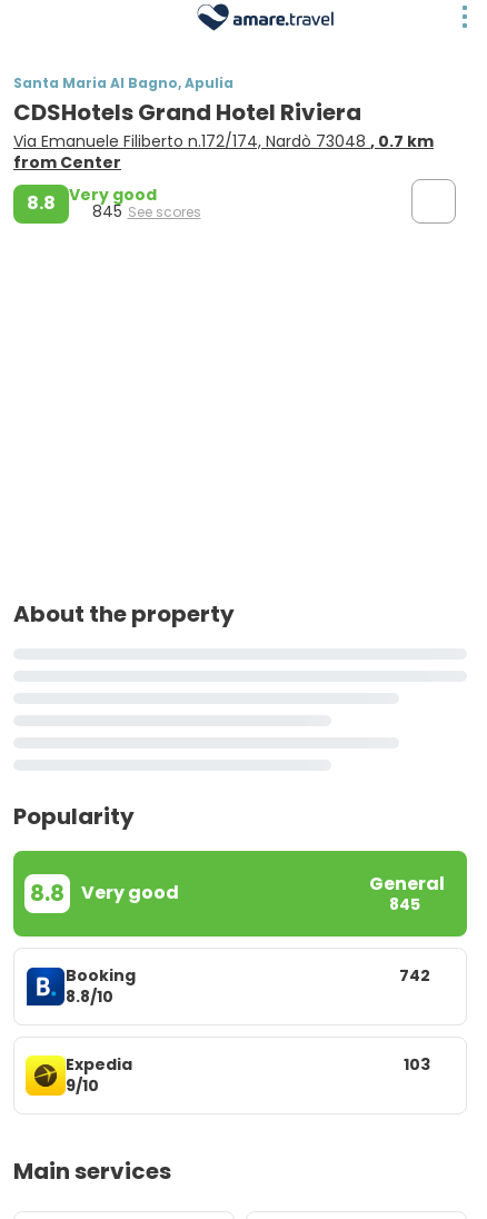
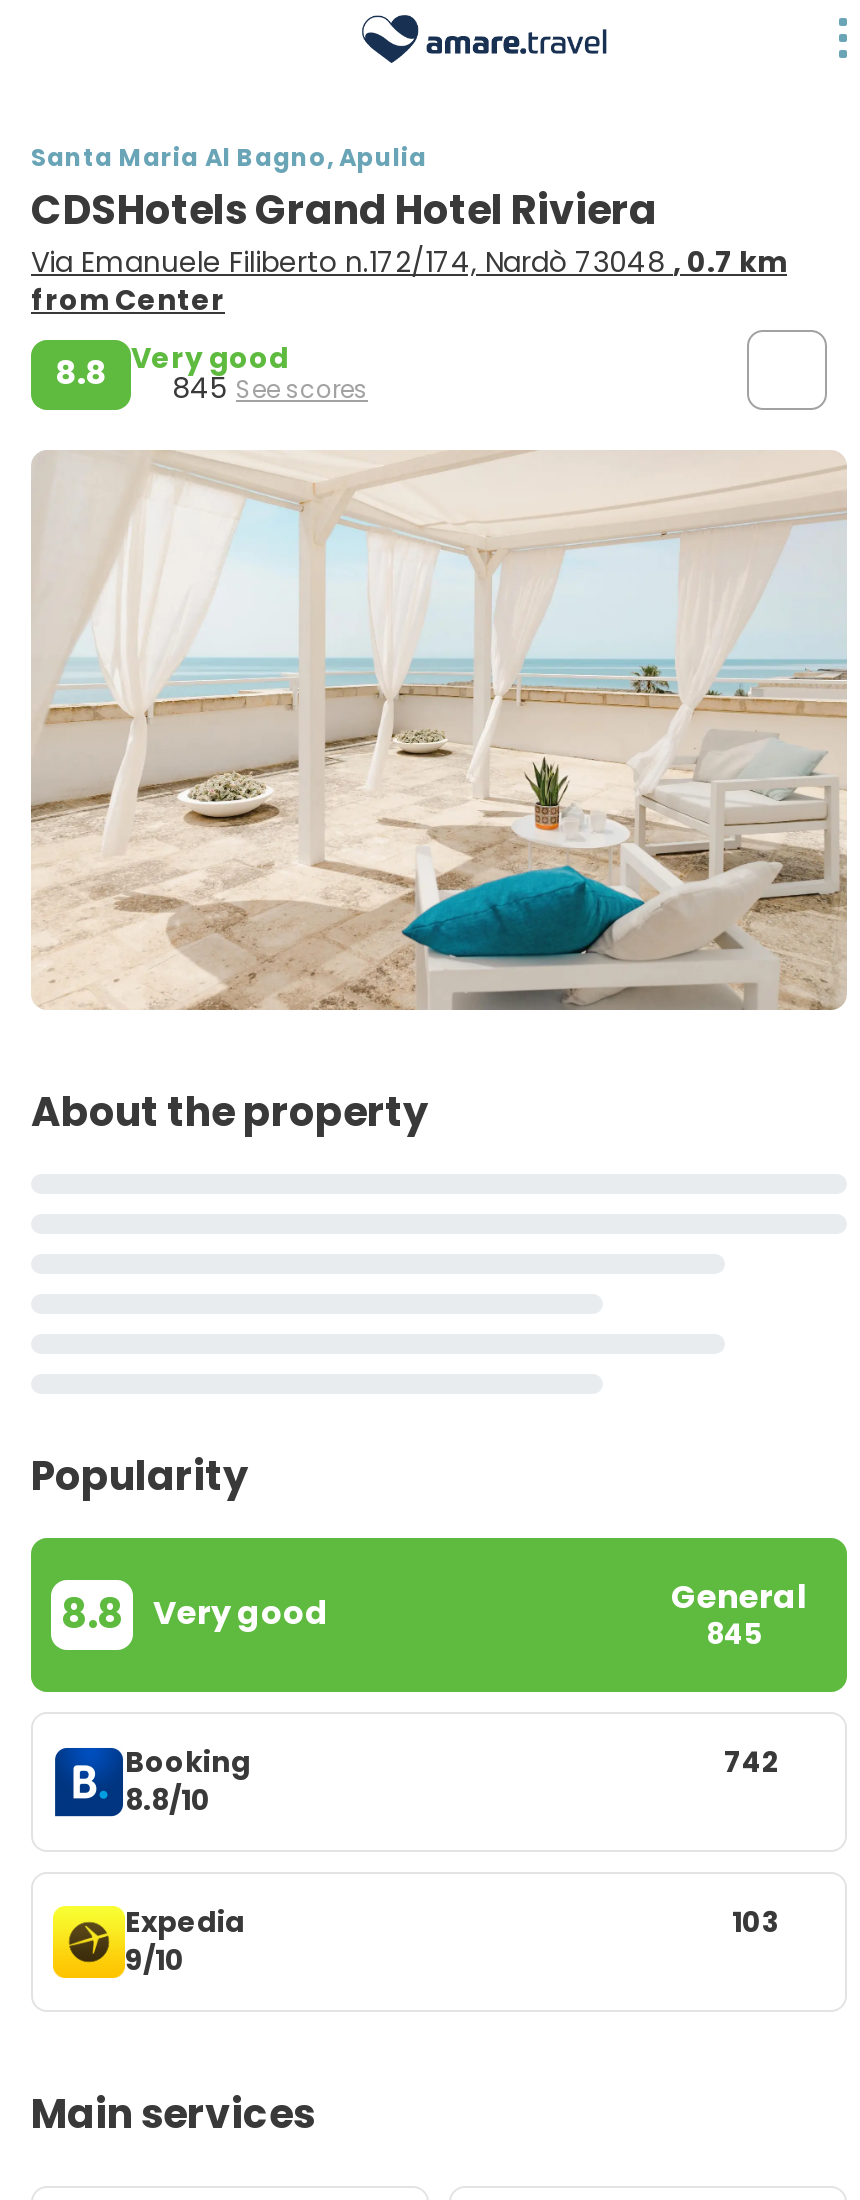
none -> [29,448,849,1012] [image]

